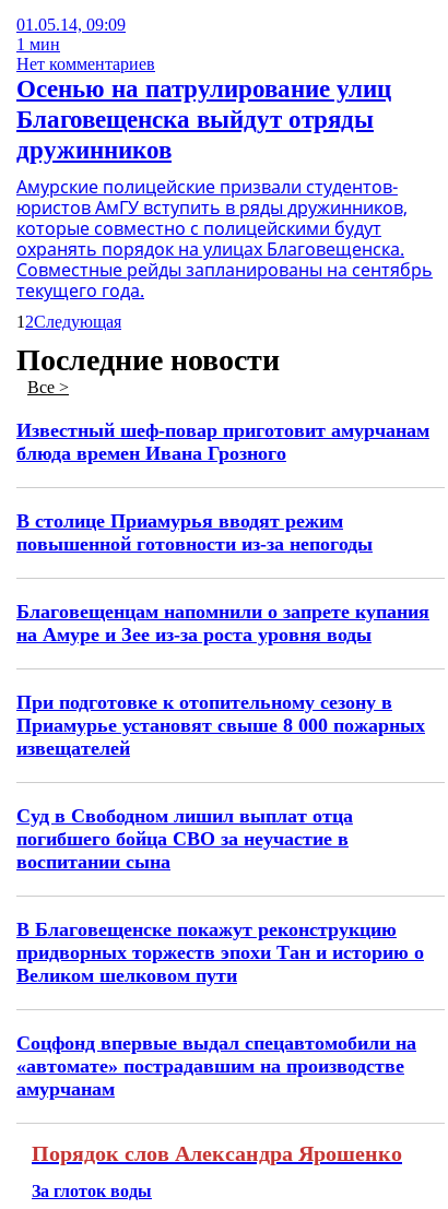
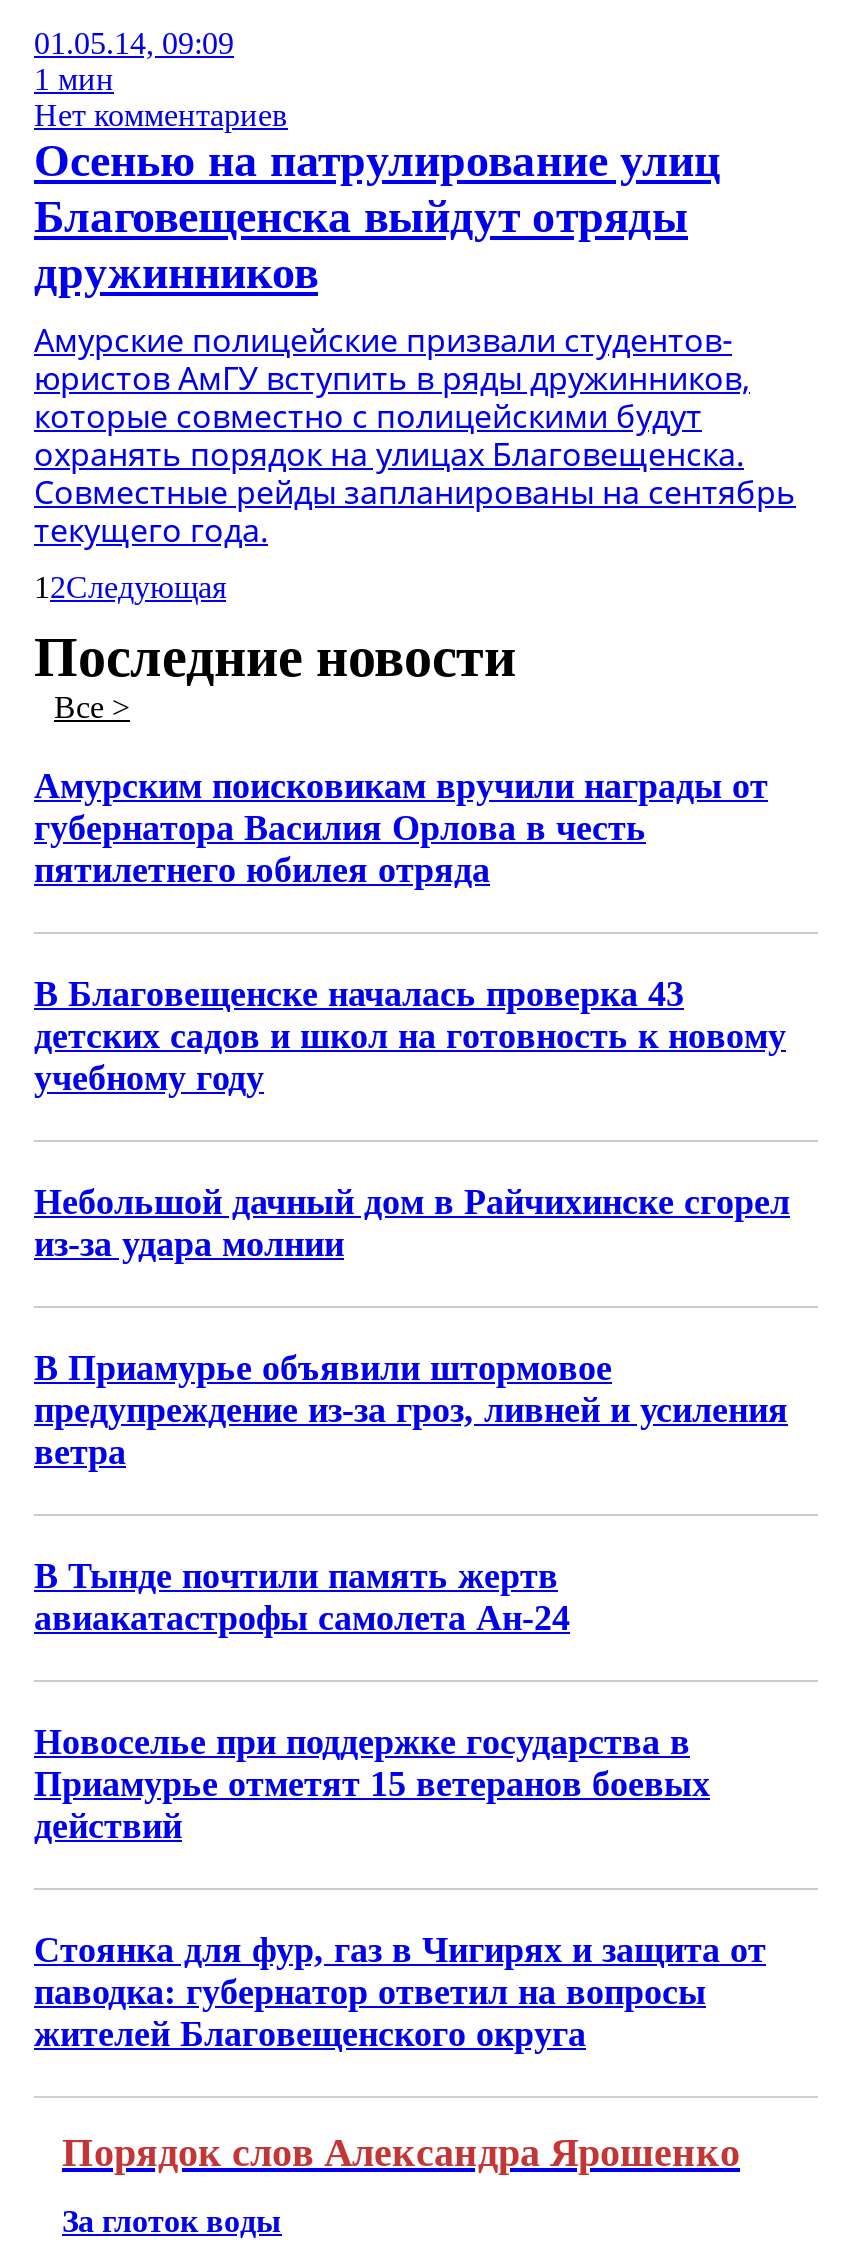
[16,420,429,464] Известный шеф-повар приготовит амурчанам | блюда времен Ивана Грозного -> [34,767,768,891] Амурским поисковикам вручили награды от | губернатора Василия Орлова в честь | пятилетнего юбилея отряда
[16,510,373,555] В столице Приамурья вводят режим | повышенной готовности из-за непогоды -> [34,975,786,1099] В Благовещенске началась проверка 43 | детских садов и школ на готовность к новому | учебному году
[16,601,429,646] Благовещенцам напомнили о запрете купания | на Амуре и Зее из-за роста уровня воды -> [34,1183,790,1265] Небольшой дачный дом в Райчихинске сгорел | из-за удара молнии
[16,692,425,759] При подготовке к отопительному сезону в | Приамурье установят свыше 8 000 пожарных | извещателей -> [34,1349,788,1473] В Приамурье объявили штормовое | предупреждение из-за гроз, ливней и усиления | ветра
[16,805,353,873] Суд в Свободном лишил выплат отца | погибшего бойца СВО за неучастие в | воспитании сына -> [34,1557,570,1639] В Тынде почтили память жертв | авиакатастрофы самолета Ан-24
[16,919,424,987] В Благовещенске покажут реконструкцию | придворных торжеств эпохи Тан и историю о | Великом шелковом пути -> [34,1723,710,1847] Новоселье при поддержке государства в | Приамурье отметят 15 ветеранов боевых | действий
[16,1032,416,1100] Соцфонд впервые выдал спецавтомобили на | «автомате» пострадавшим на производстве | амурчанам -> [34,1931,766,2055] Стоянка для фур, газ в Чигирях и защита от | паводка: губернатор ответил на вопросы | жителей Благовещенского округа

